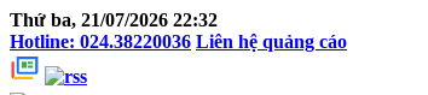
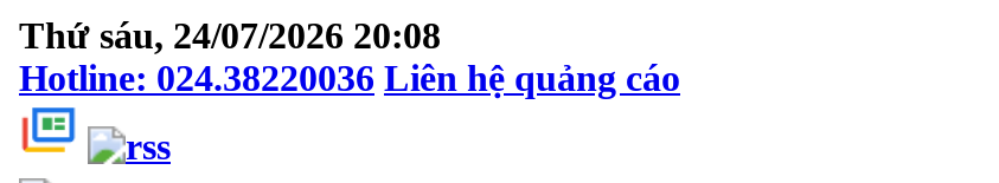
[10,10,218,30] Thứ ba, 21/07/2026 22:32 -> [19,15,441,55] Thứ sáu, 24/07/2026 20:08

